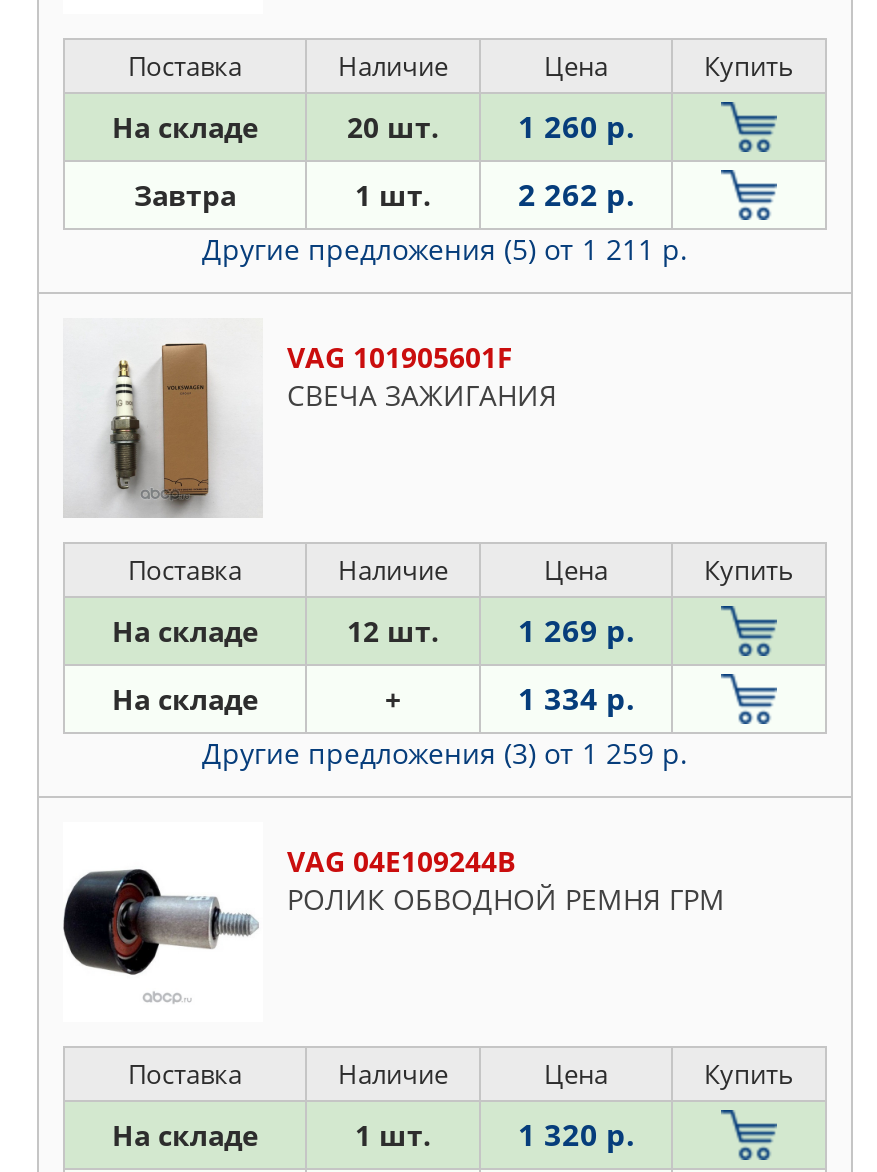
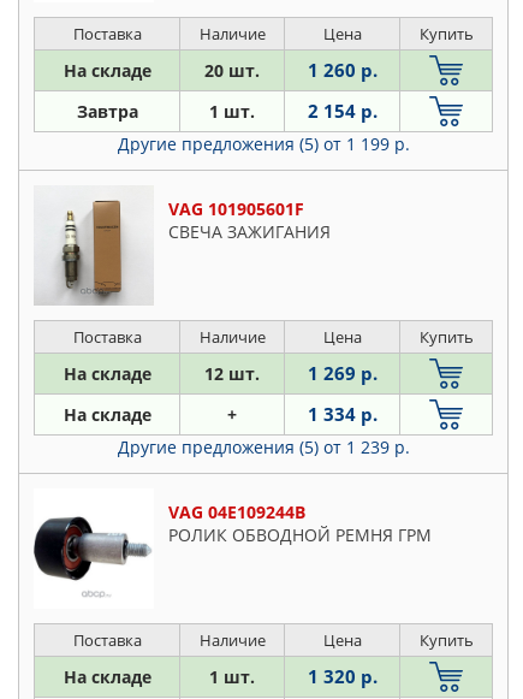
[518,175,634,215] 2 262 р. -> [307,99,377,123] 2 154 р.
[202,231,688,269] Другие предложения (5) от 1 211 р. -> [117,133,409,156] Другие предложения (5) от 1 199 р.
[202,735,688,773] Другие предложения (3) от 1 259 р. -> [117,436,409,459] Другие предложения (5) от 1 239 р.

